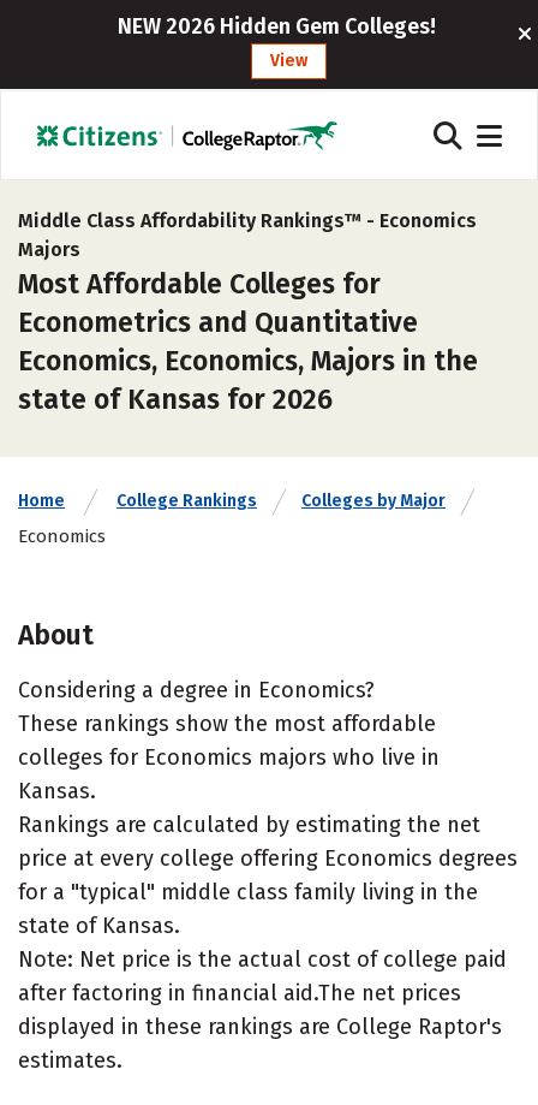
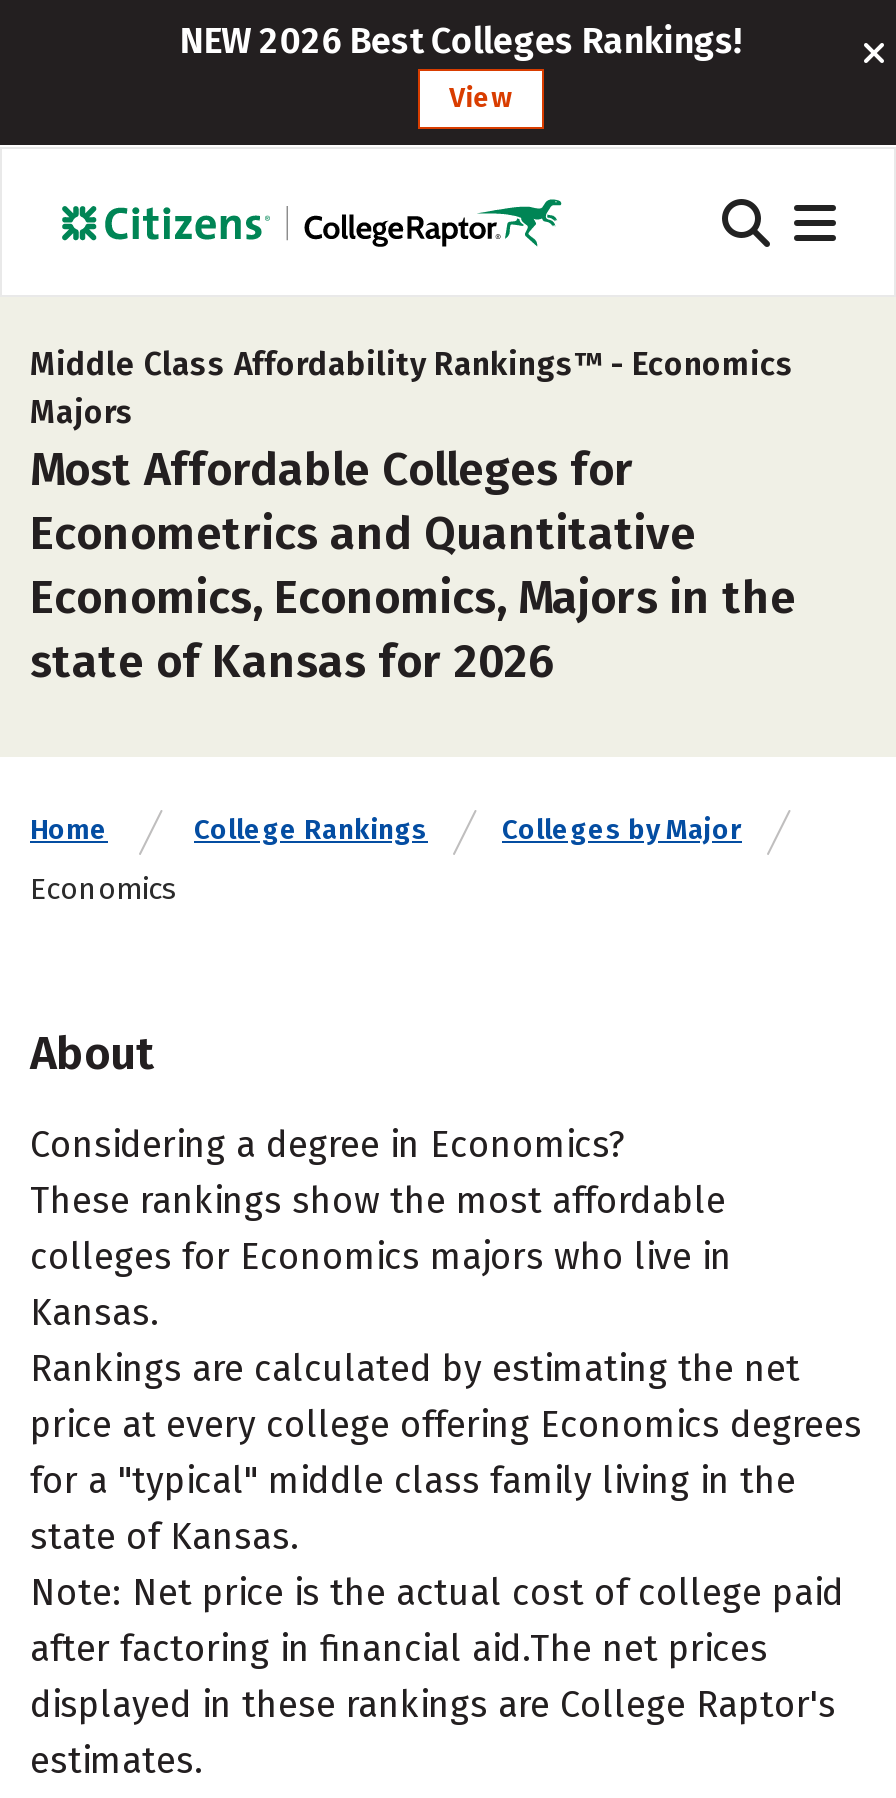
[118,13,436,40] NEW 2026 Hidden Gem Colleges! -> [179,19,743,63] NEW 2026 Best Colleges Rankings!

